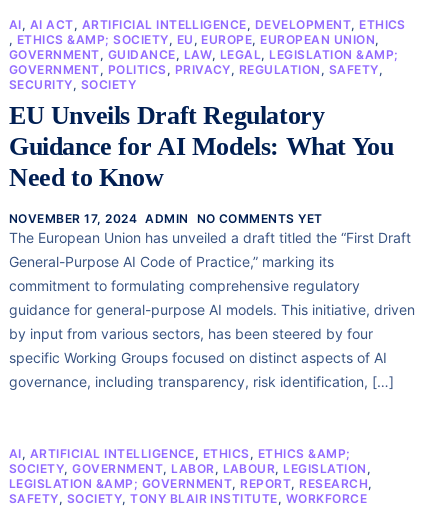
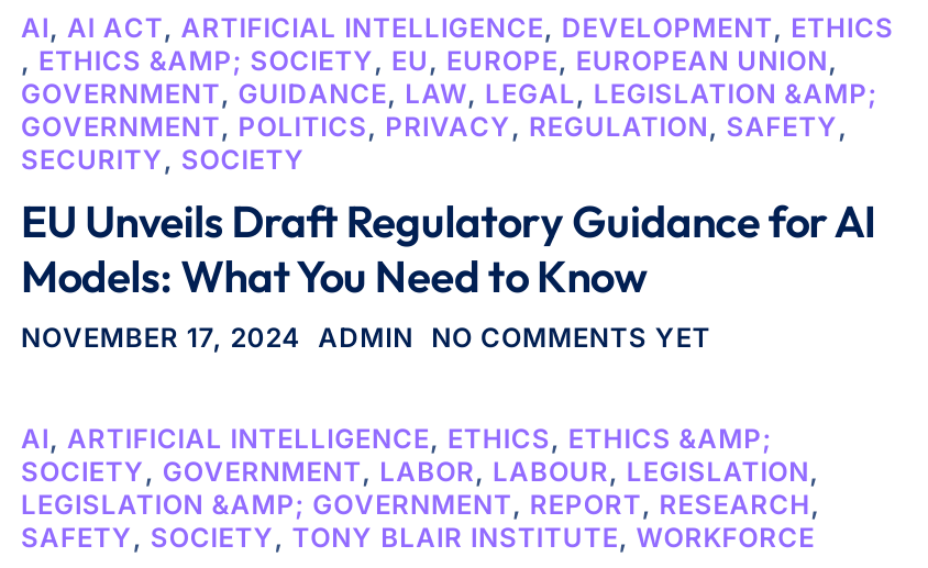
[9,229,415,390] The European Union has unveiled a draft titled the “First Draft | General-Purpose AI Code of Practice,” marking its | commitment to formulating comprehensive regulatory | guidance for general-purpose AI models. This initiative, driven | by input from various sectors, has been steered by four | specific Working Groups focused on distinct aspects of AI | governance, including transparency, risk identification, […] -> none

